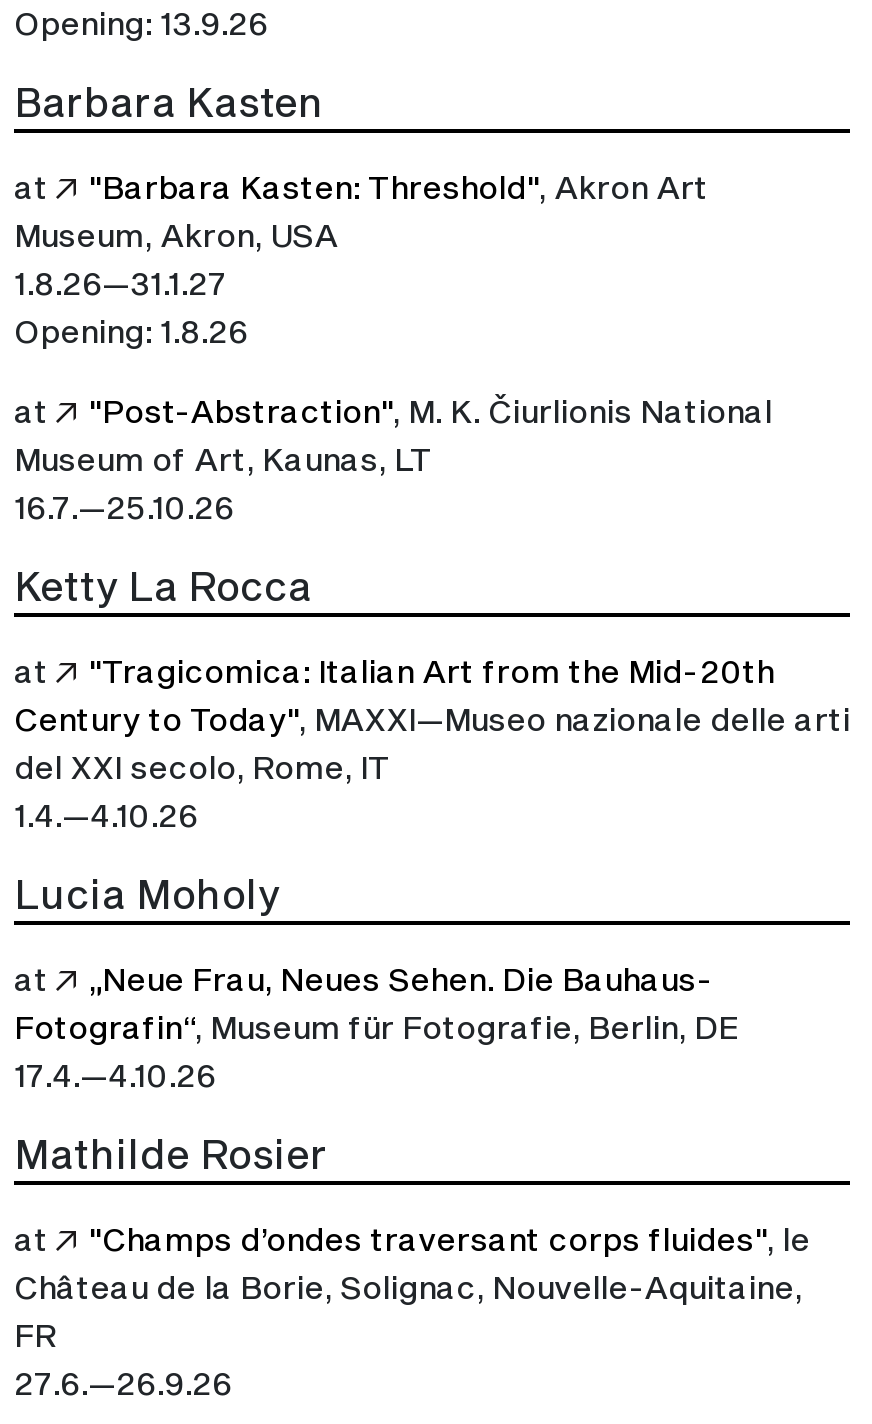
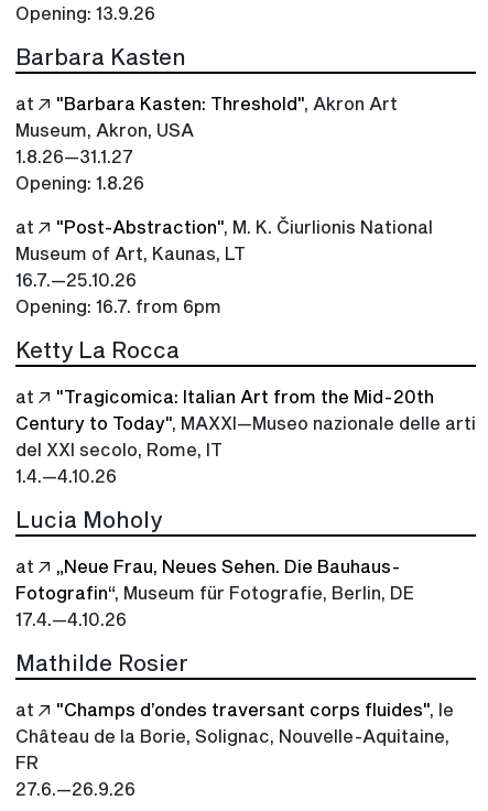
none -> [15,299,221,316] Opening: 16.7. from 6pm

